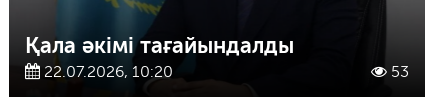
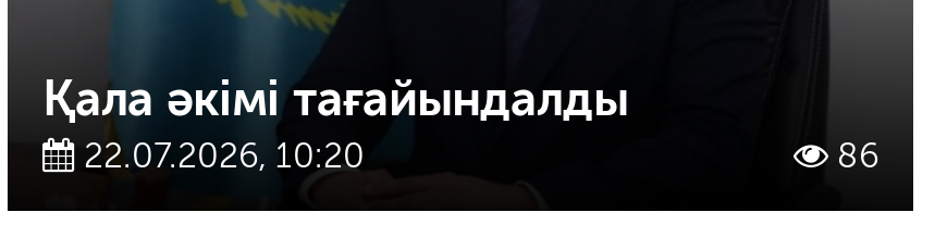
[387,62,409,81] 53 -> [828,134,878,176] 86

